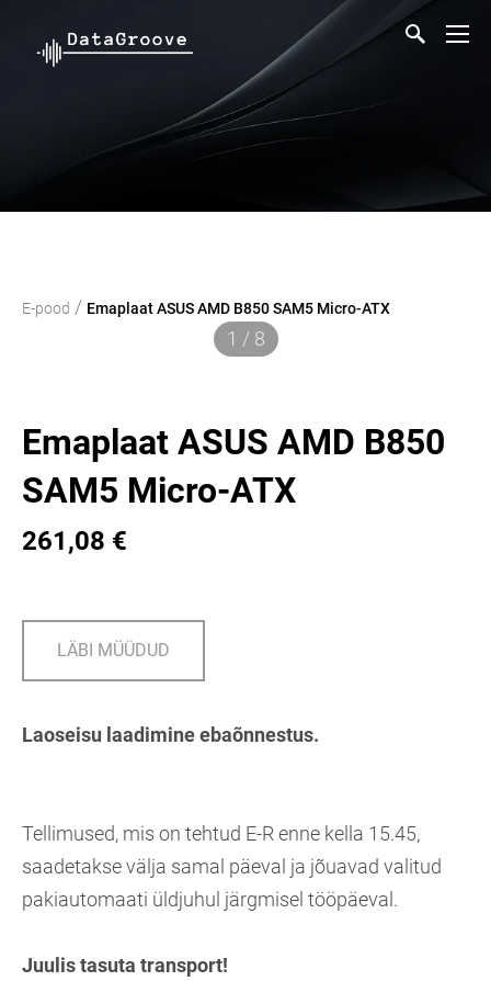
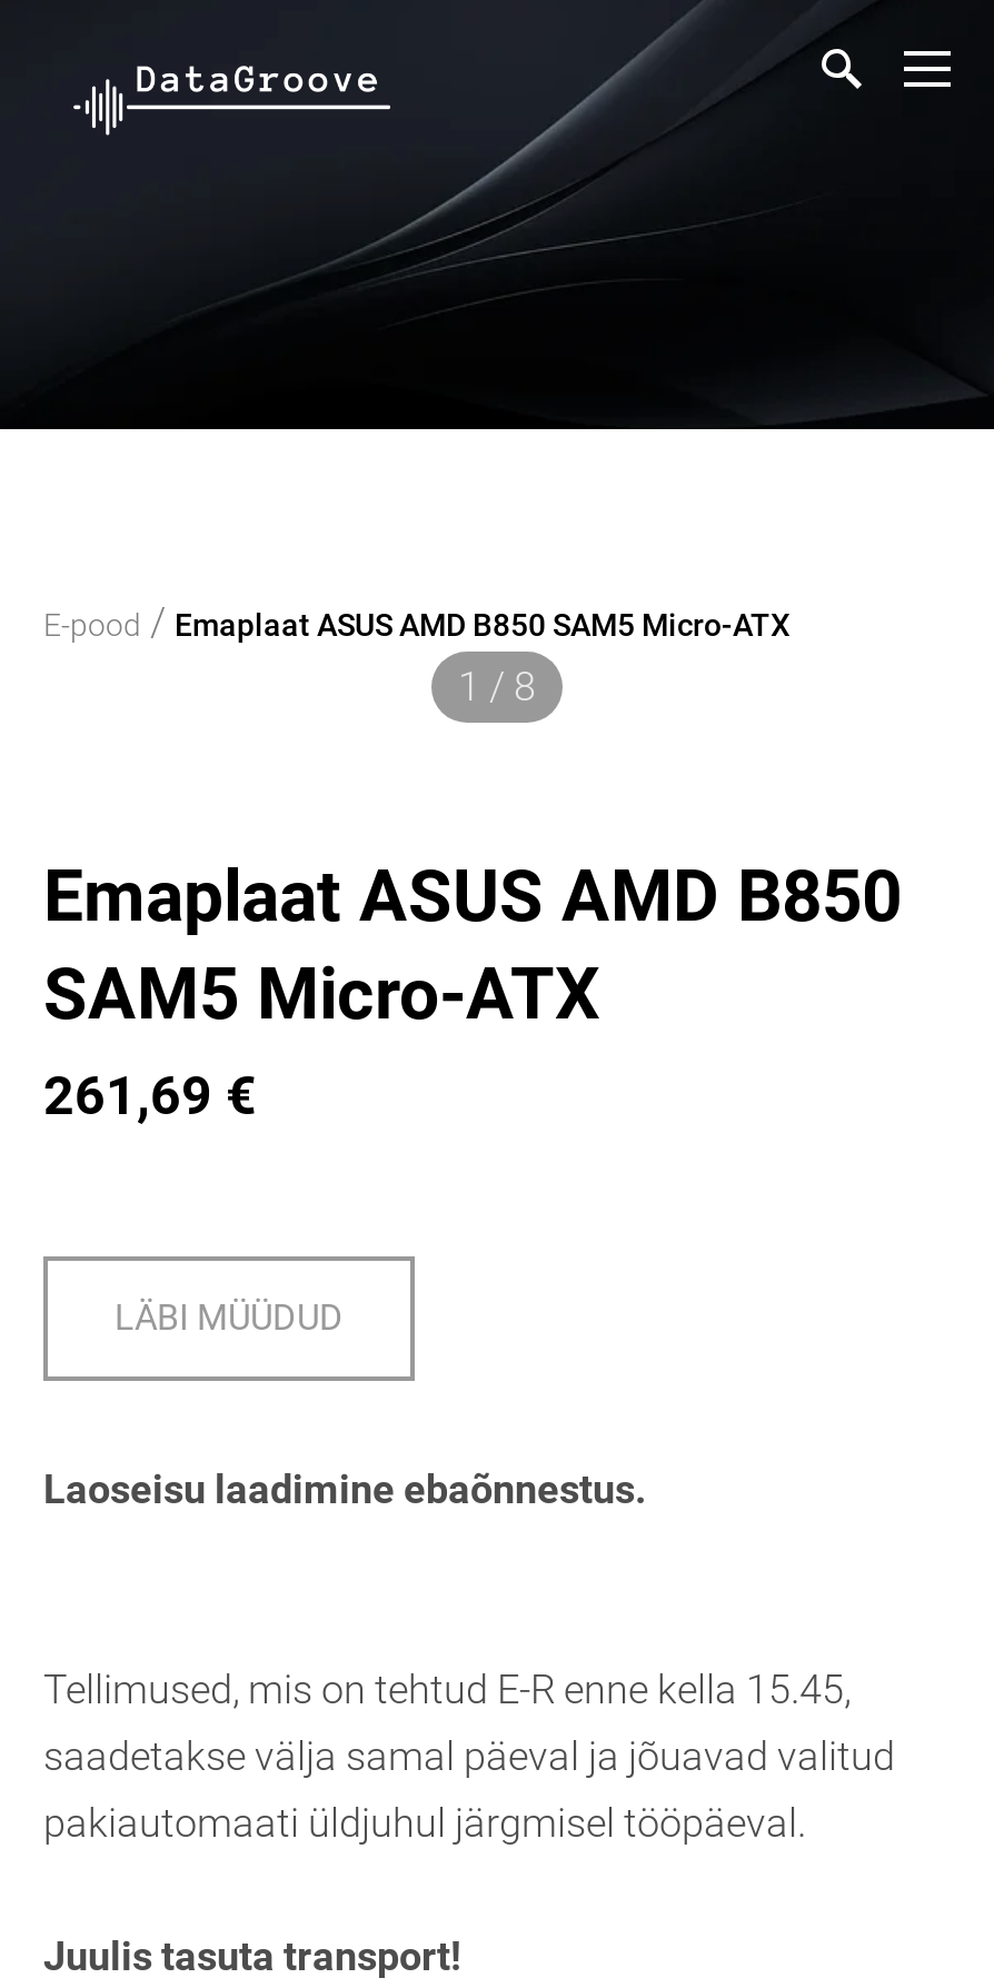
[22,525,127,556] 261,08 € -> [43,1064,257,1126] 261,69 €

